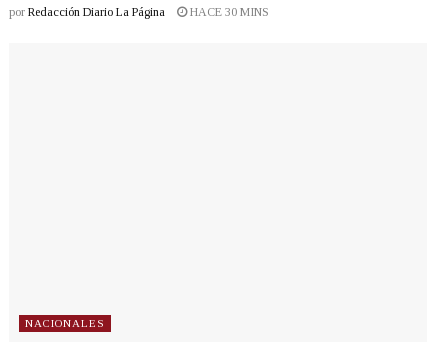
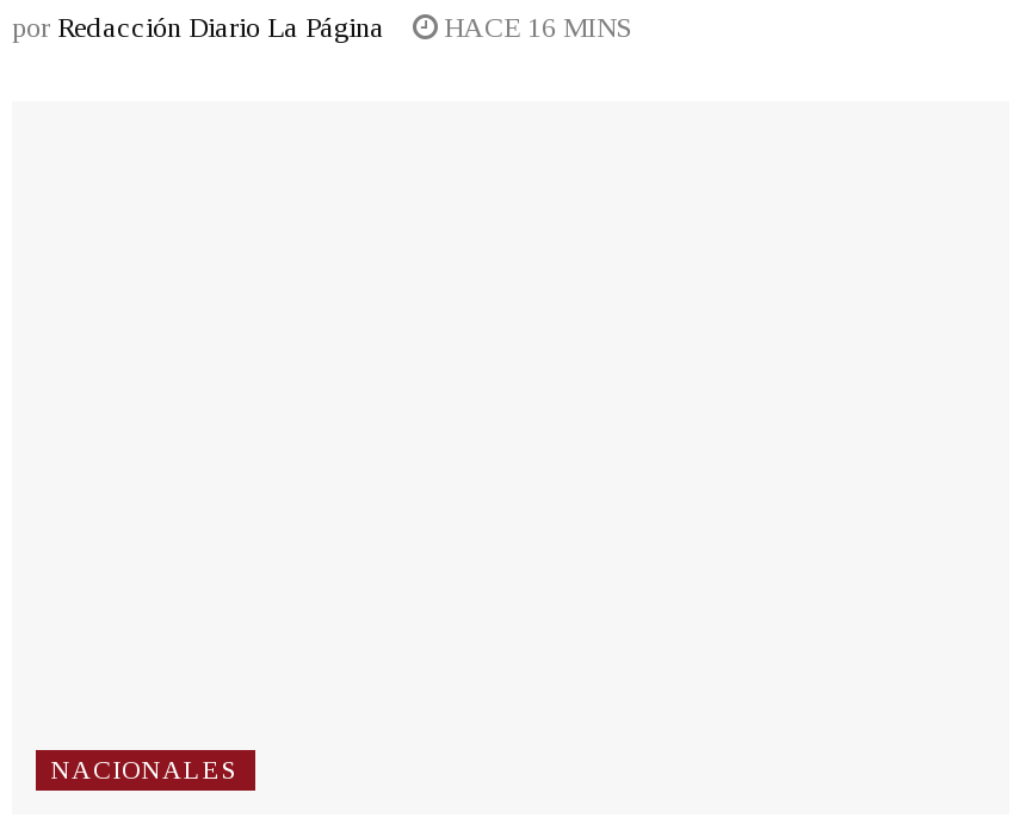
[9,5,269,19] por Redacción Diario La Página HACE 30 MINS -> [12,12,632,45] por Redacción Diario La Página HACE 16 MINS

